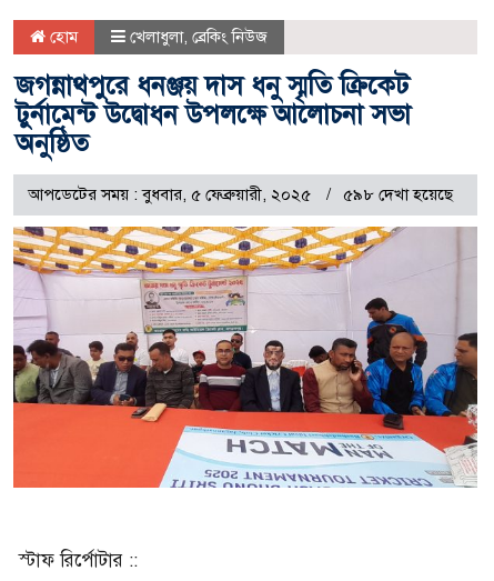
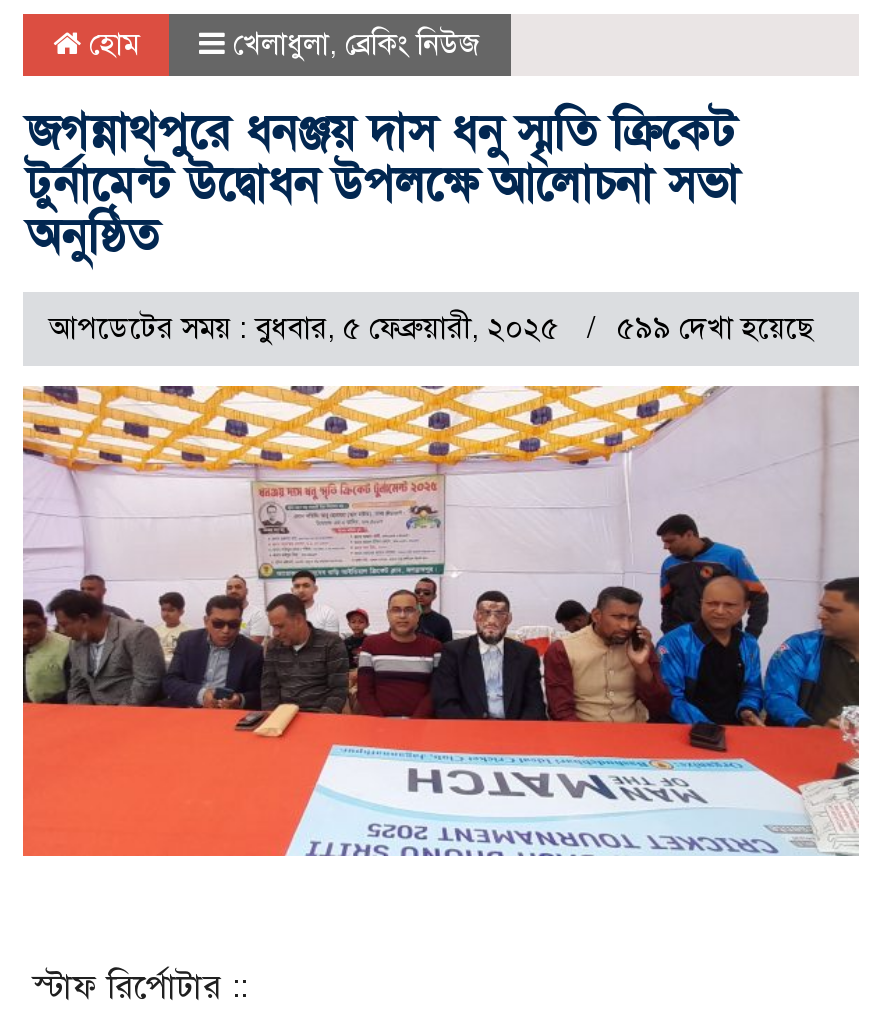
[28,185,453,205] আপডেটের সময় : বুধবার, ৫ ফেব্রুয়ারী, ২০২৫ ৫৯৮ দেখা হয়েছে -> [49,311,813,347] আপডেটের সময় : বুধবার, ৫ ফেব্রুয়ারী, ২০২৫ ৫৯৯ দেখা হয়েছে

